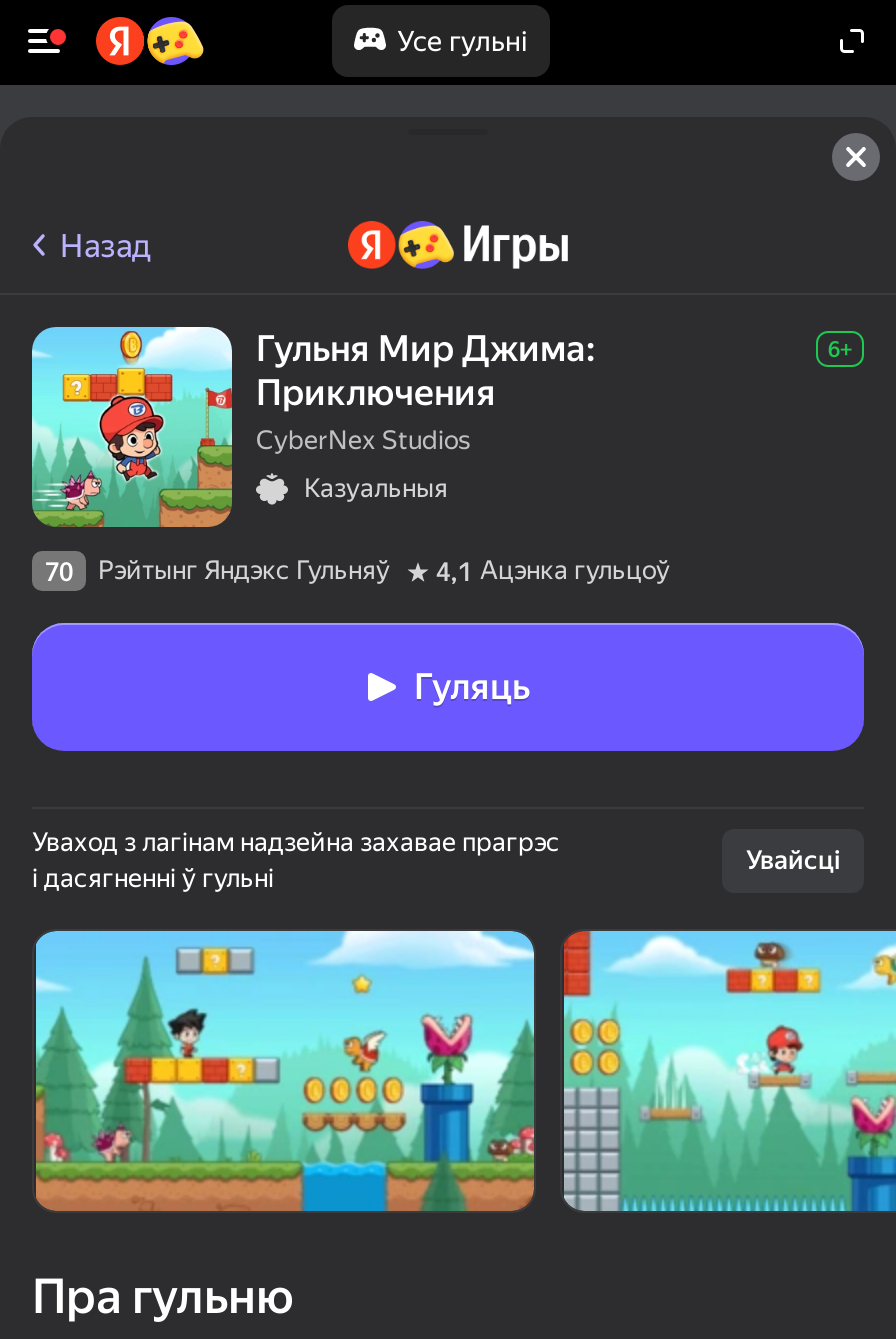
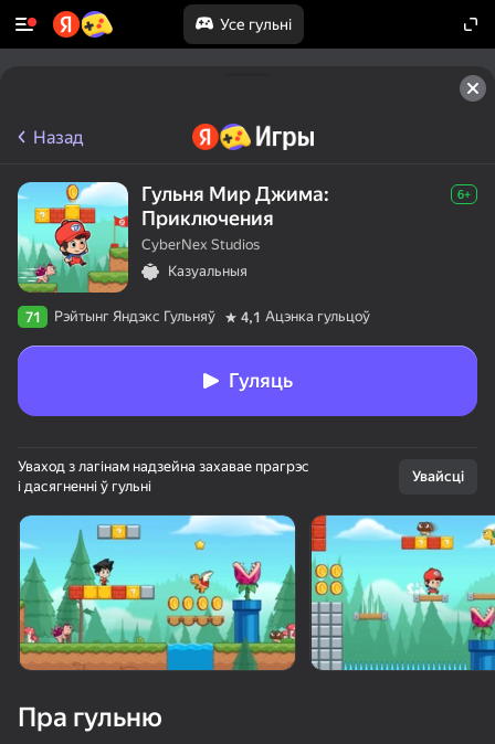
[45,555,670,586] 70 Рэйтынг Яндэкс Гульняў 4,1 Ацэнка гульцоў -> [25,308,370,325] 71 Рэйтынг Яндэкс Гульняў 4,1 Ацэнка гульцоў

